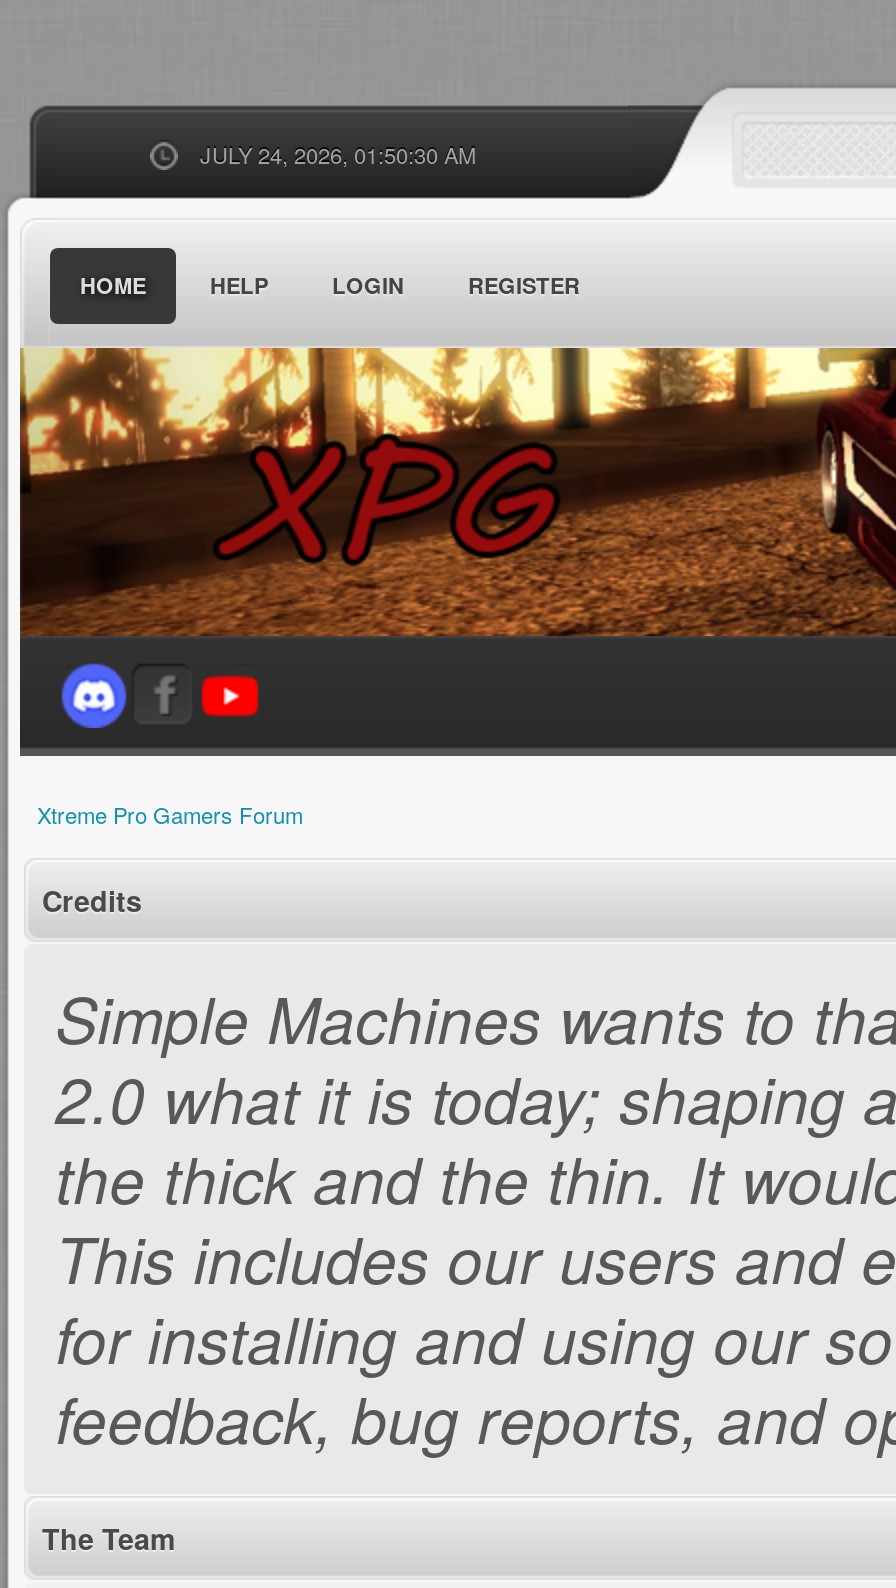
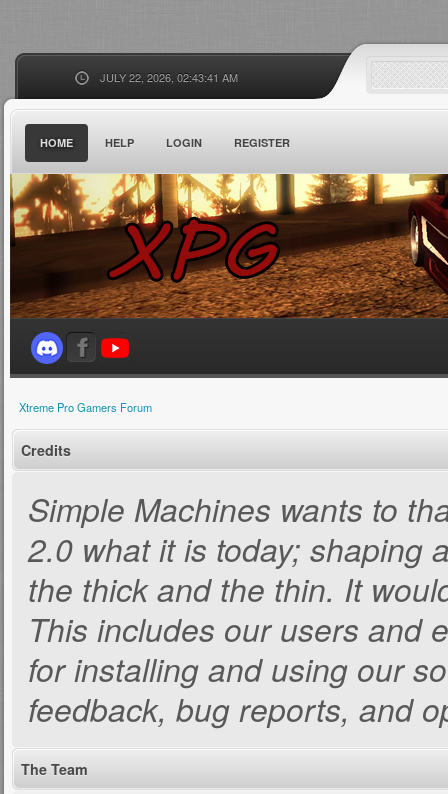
[200,138,476,170] JULY 24, 2026, 01:50:30 AM -> [100,69,238,85] JULY 22, 2026, 02:43:41 AM

